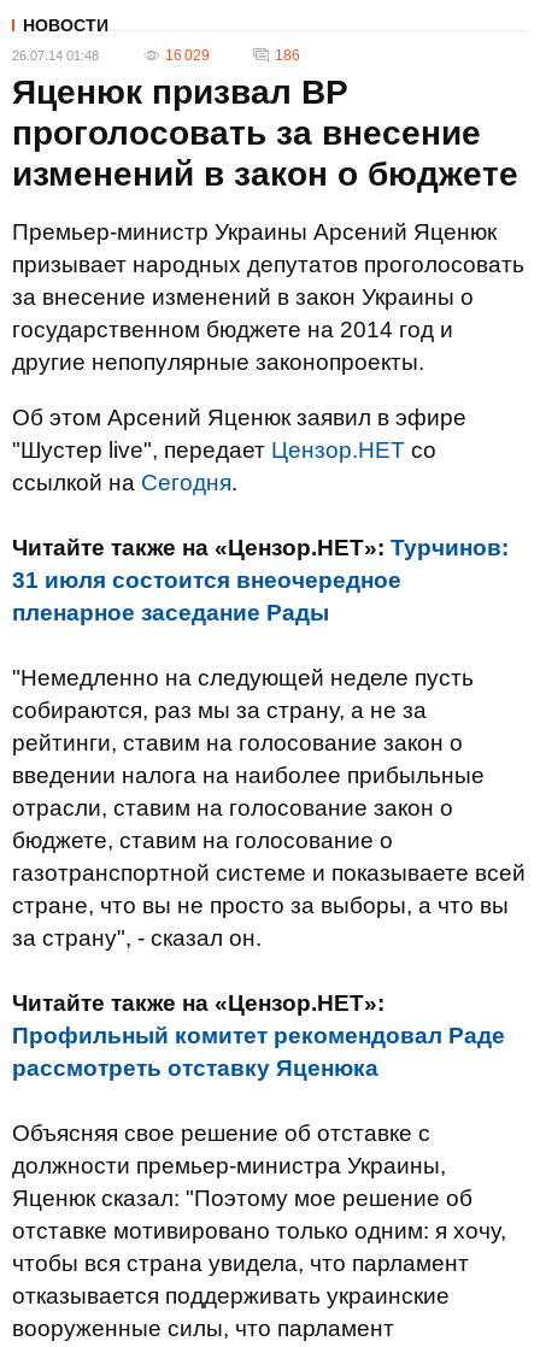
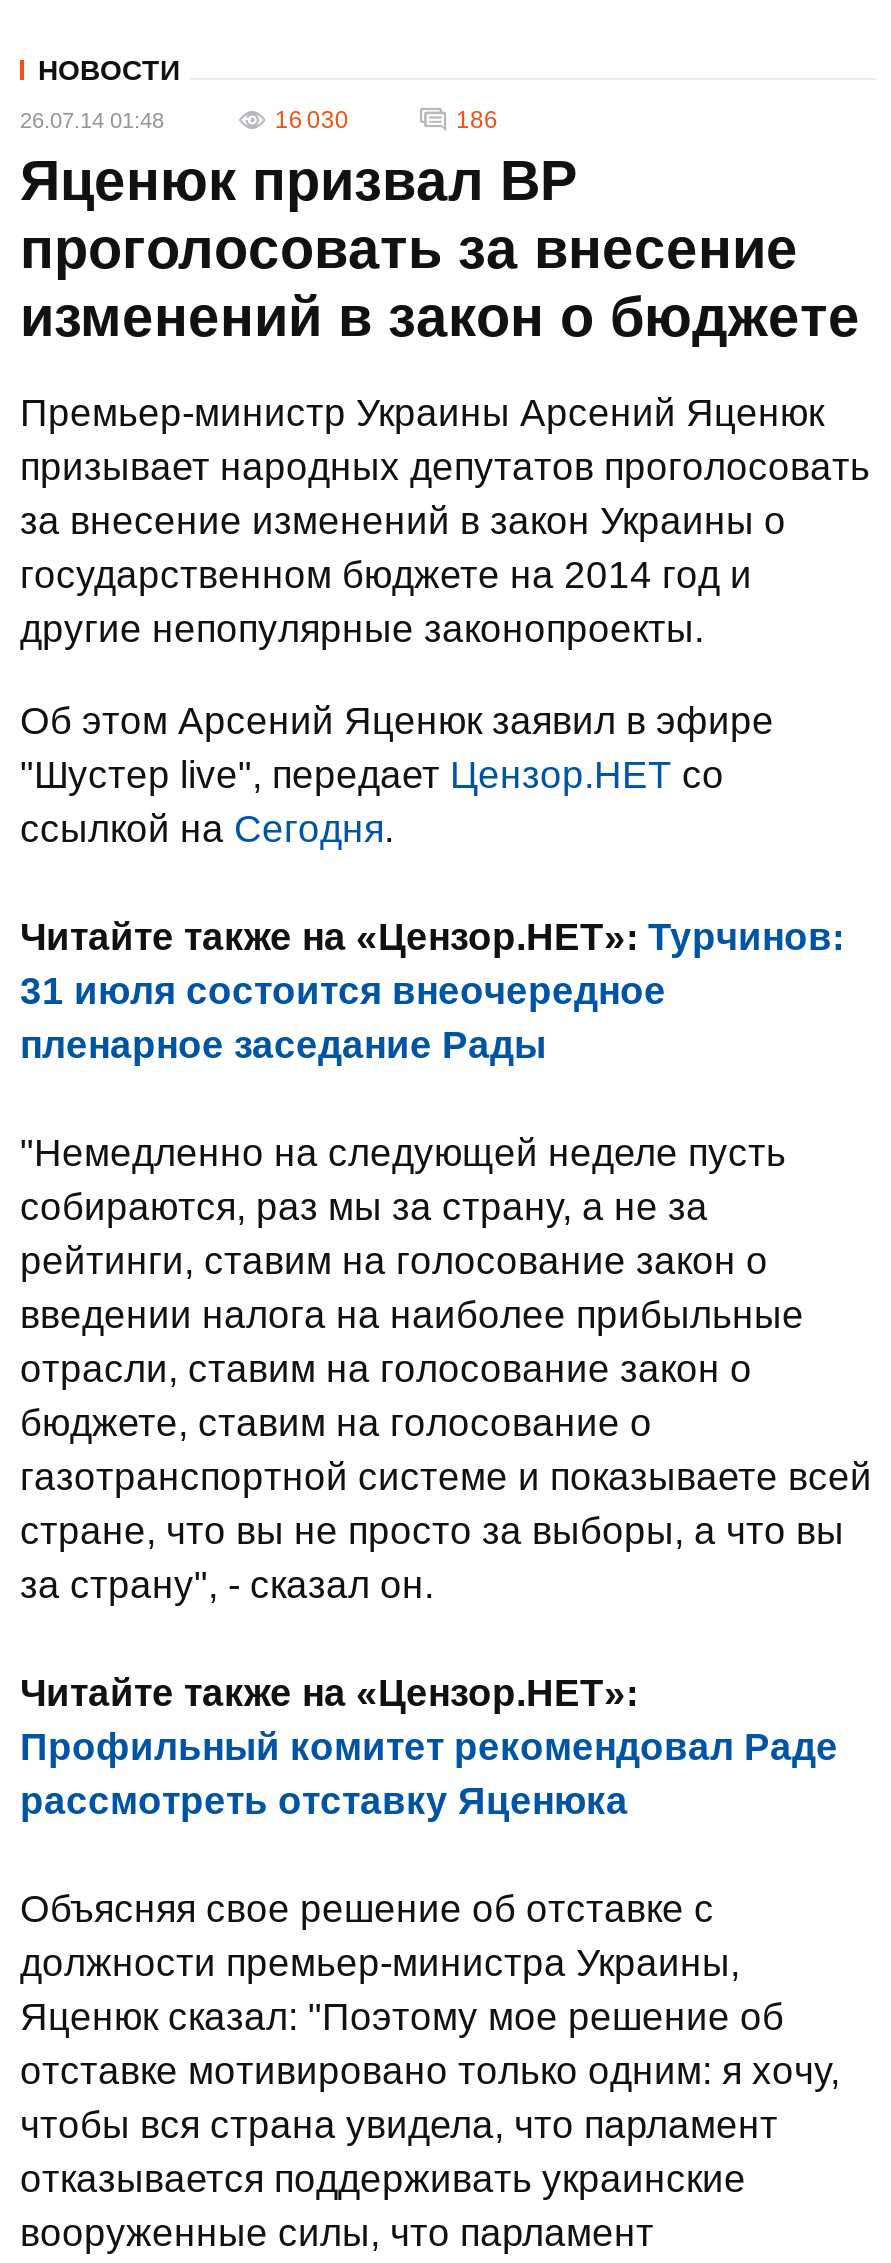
[166,47,210,64] 16 029 -> [275,106,349,134] 16 030

